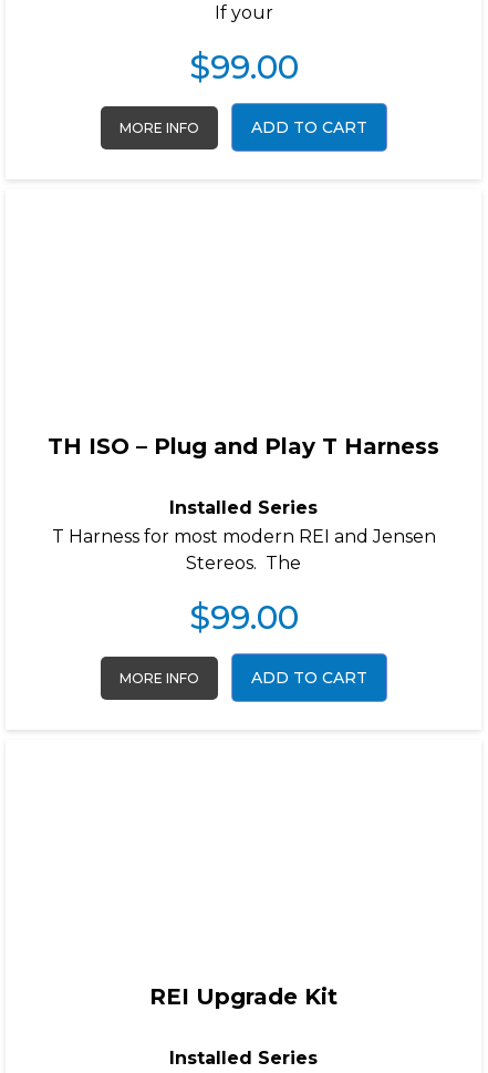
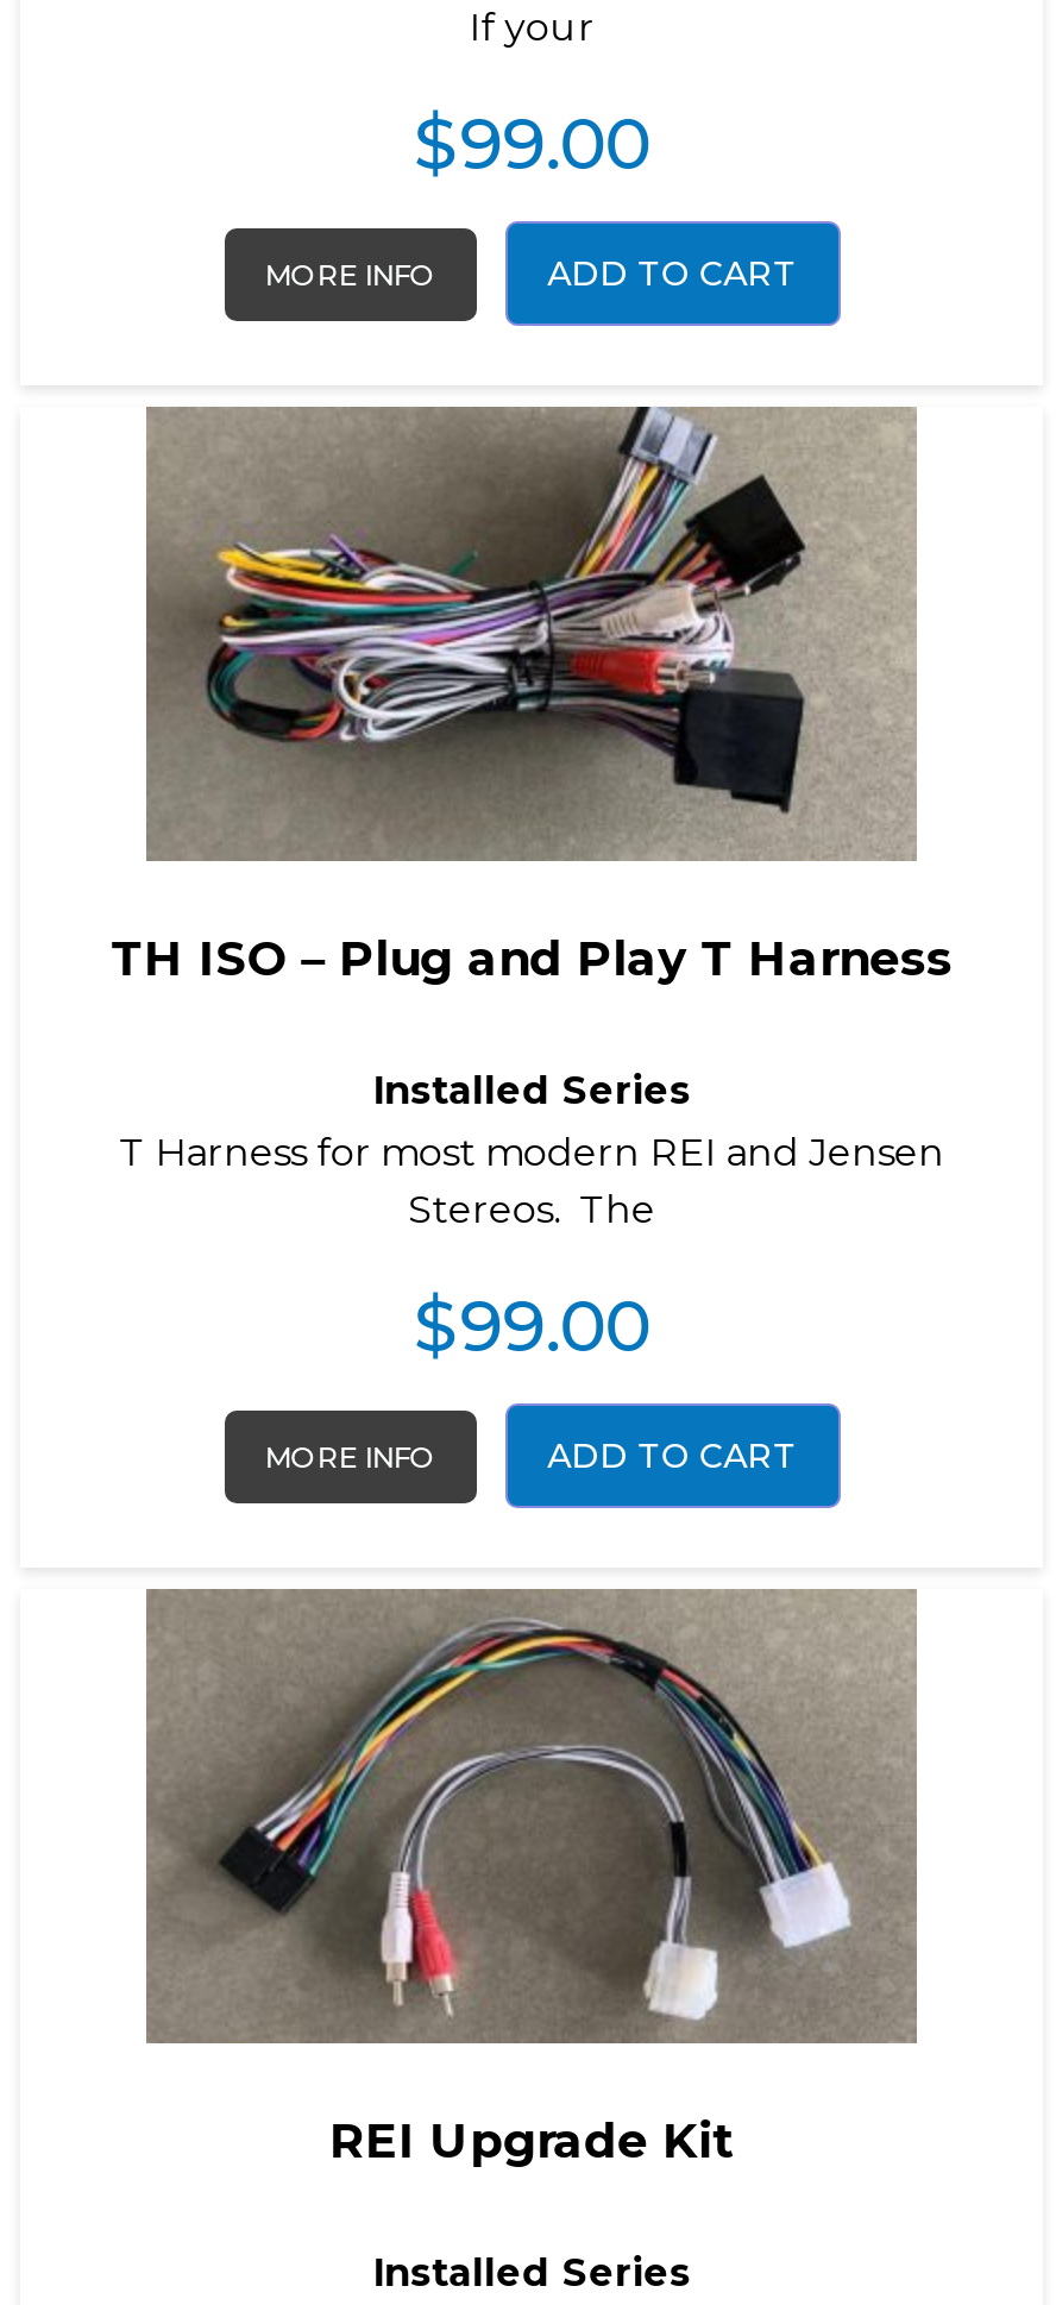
none -> [144,404,919,863] [image]
none -> [144,1587,919,2046] [image]

